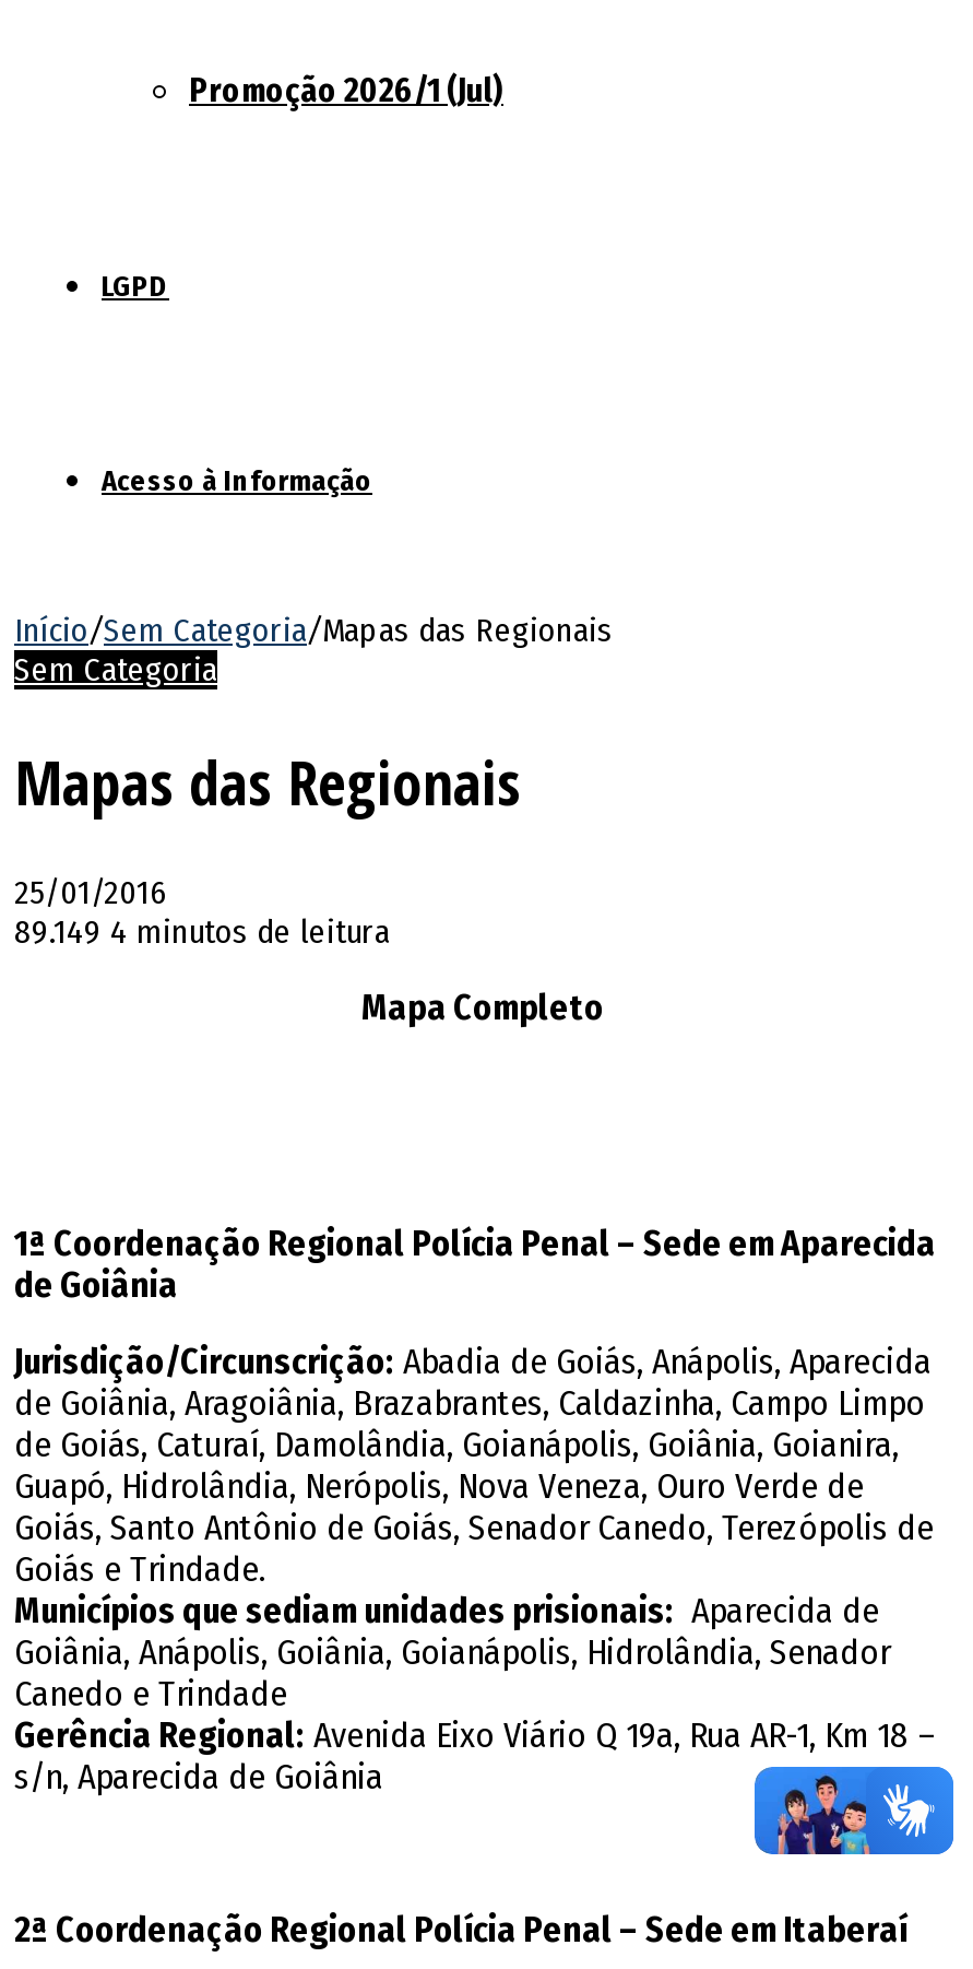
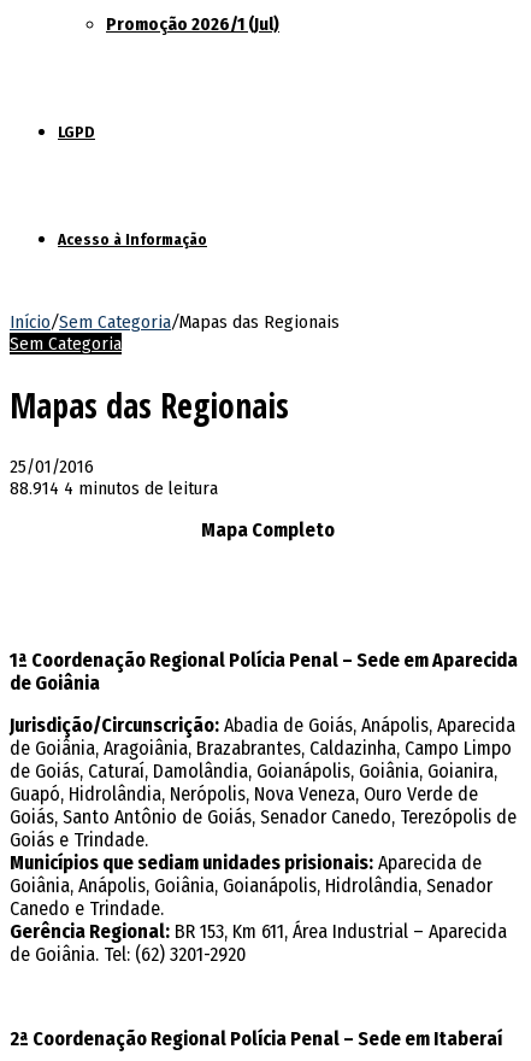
[14,913,390,953] 89.149 4 minutos de leitura -> [10,478,218,500] 88.914 4 minutos de leitura
[14,1674,938,1799] Canedo e Trindade | Gerência Regional: Avenida Eixo Viário Q 19a, Rua AR-1, Km 18 – | s/n, Aparecida de Goiânia -> [10,898,507,966] Canedo e Trindade. | Gerência Regional: BR 153, Km 611, Área Industrial – Aparecida | de Goiânia. Tel: (62) 3201-2920
[752,1773,956,1856] [image] -> none

